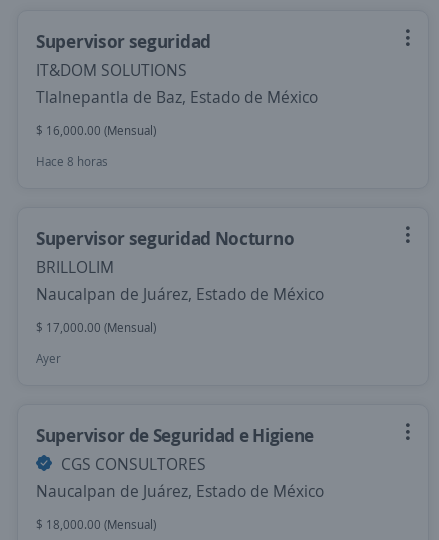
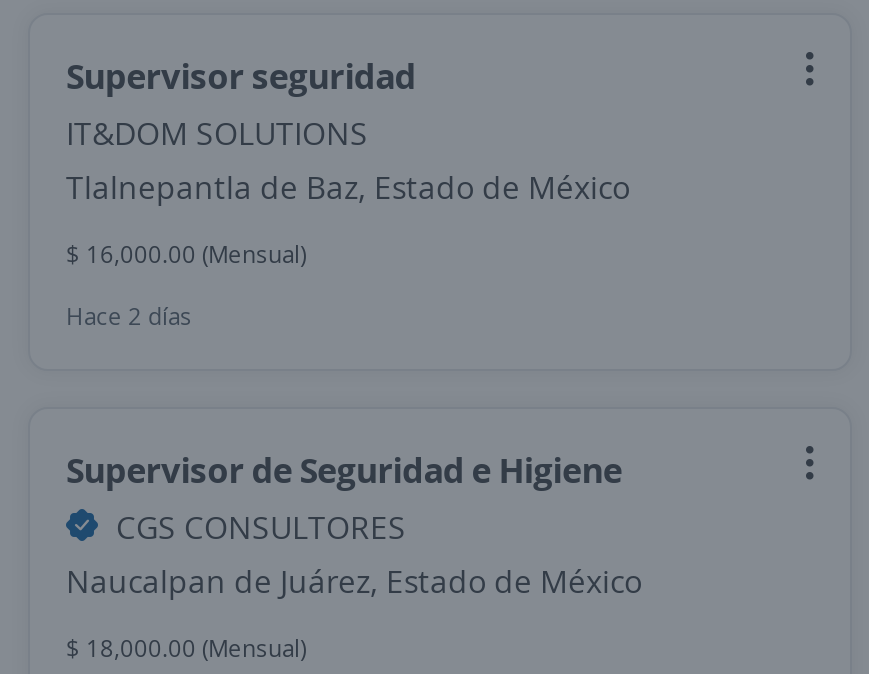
[36,153,324,367] Hace 8 horas | Supervisor seguridad Nocturno | BRILLOLIM | Naucalpan de Juárez, Estado de México | $ 17,000.00 (Mensual) | Ayer -> [66,299,192,333] Hace 2 días

